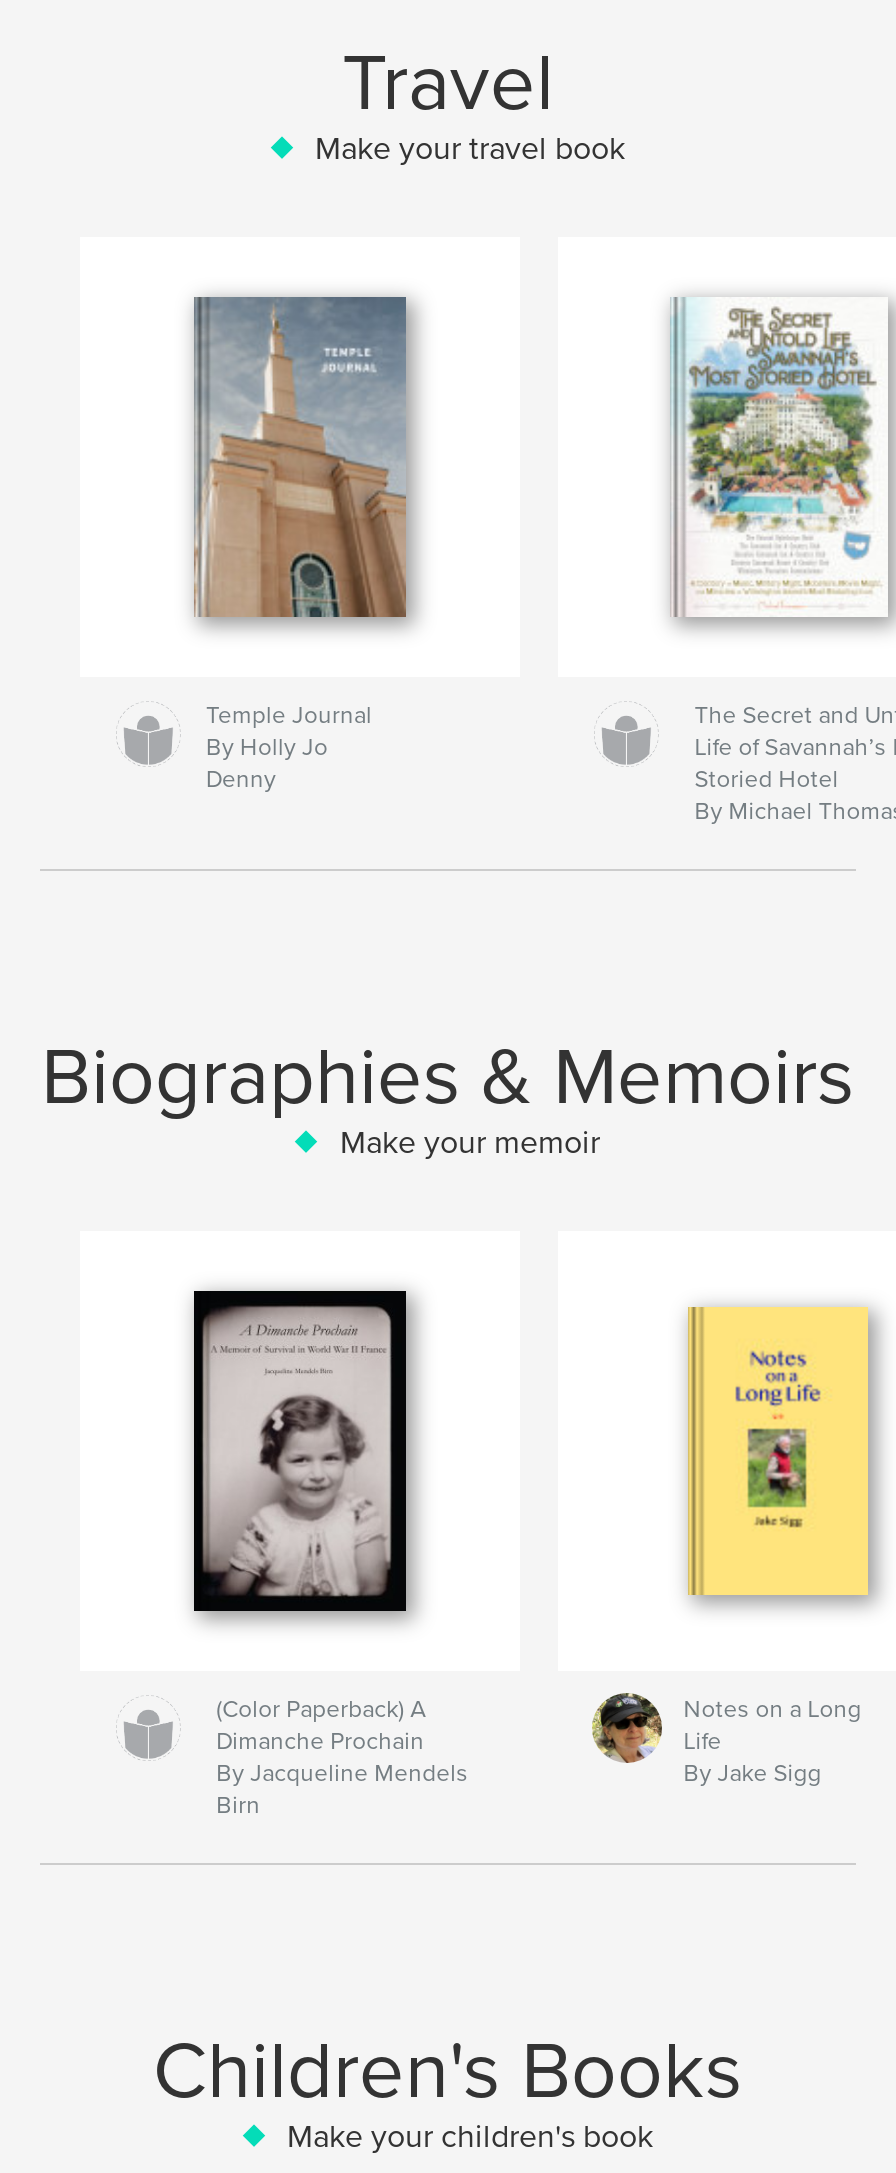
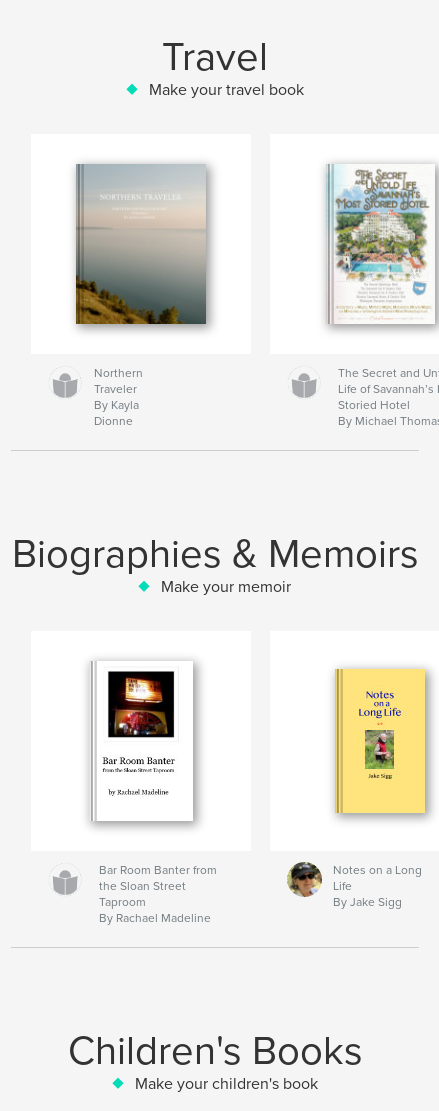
[168,297,442,793] [image] | Temple Journal | By Holly Jo | Denny -> [74,163,213,428] [image] | Northern | Traveler | By Kayla | Dionne
[192,1289,408,1613] [image] -> [88,661,194,822] [image]
[216,1695,468,1819] (Color Paperback) A | Dimanche Prochain | By Jacqueline Mendels | Birn -> [99,863,217,925] Bar Room Banter from | the Sloan Street | Taproom | By Rachael Madeline

